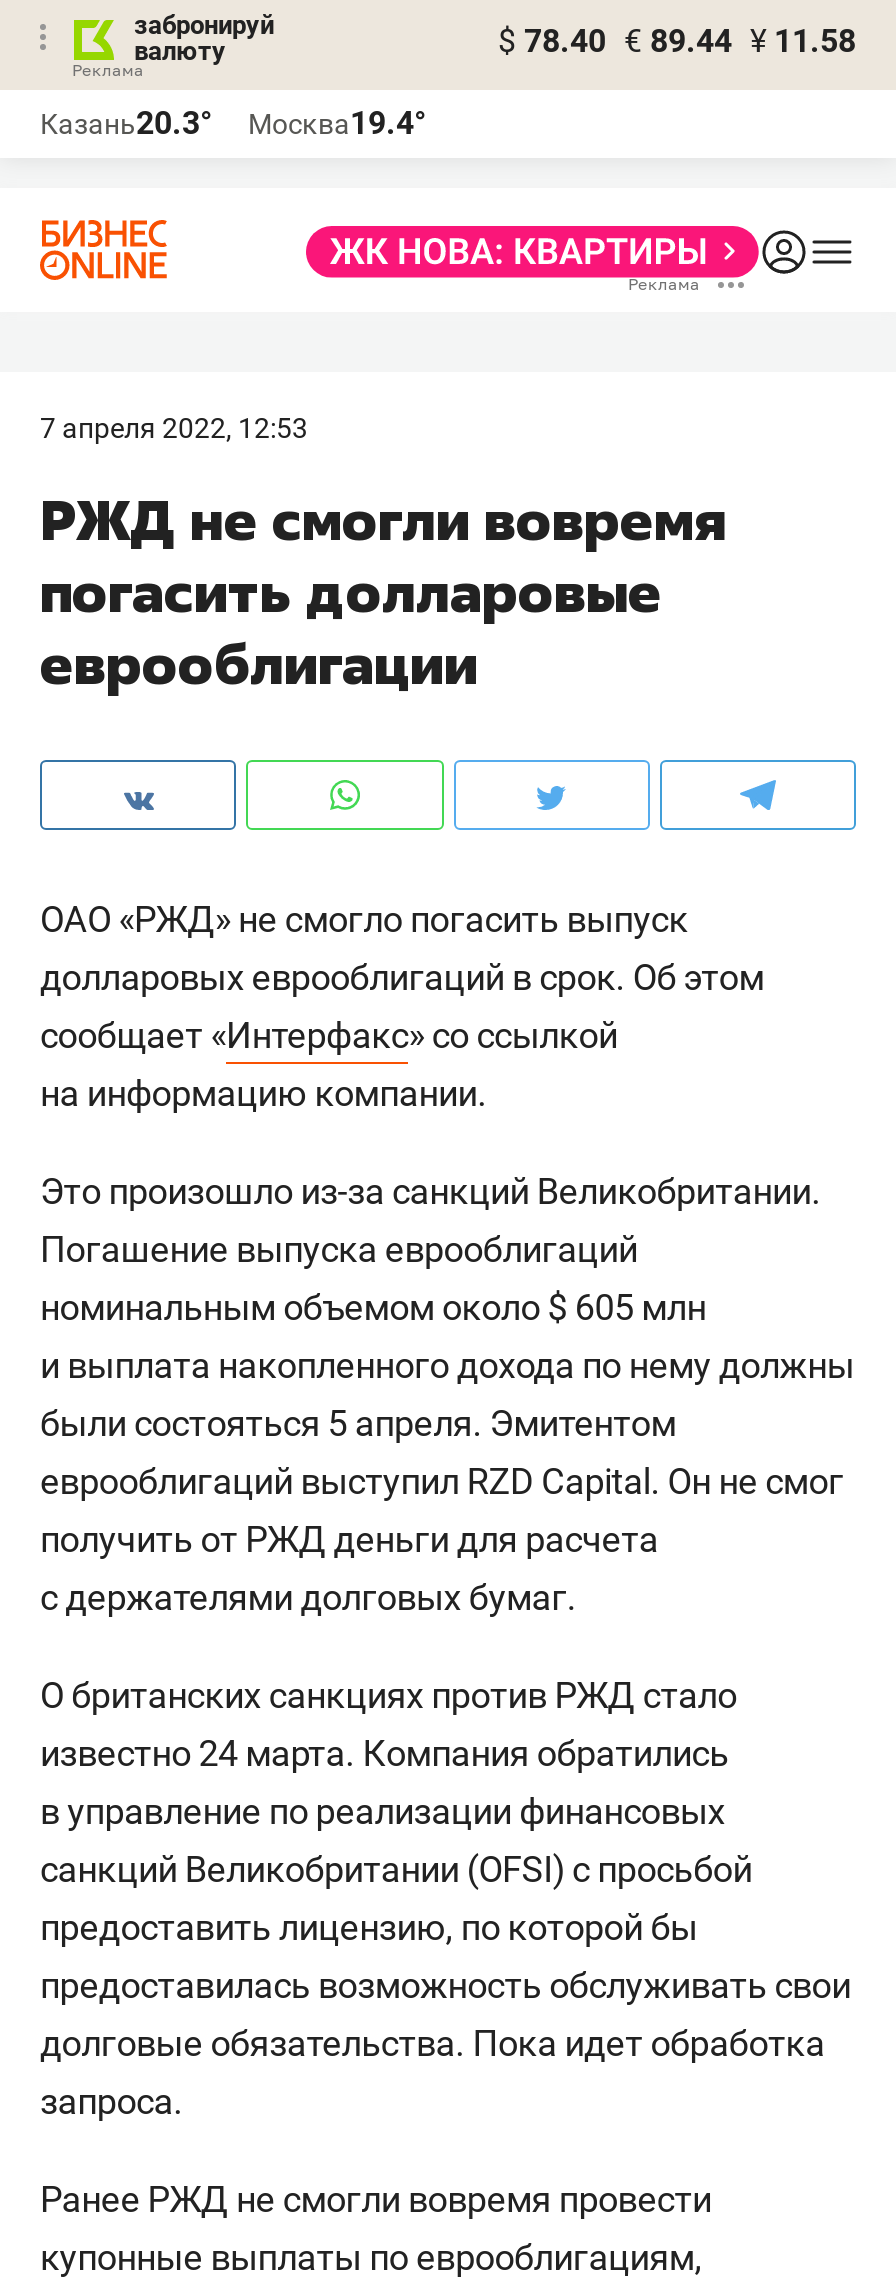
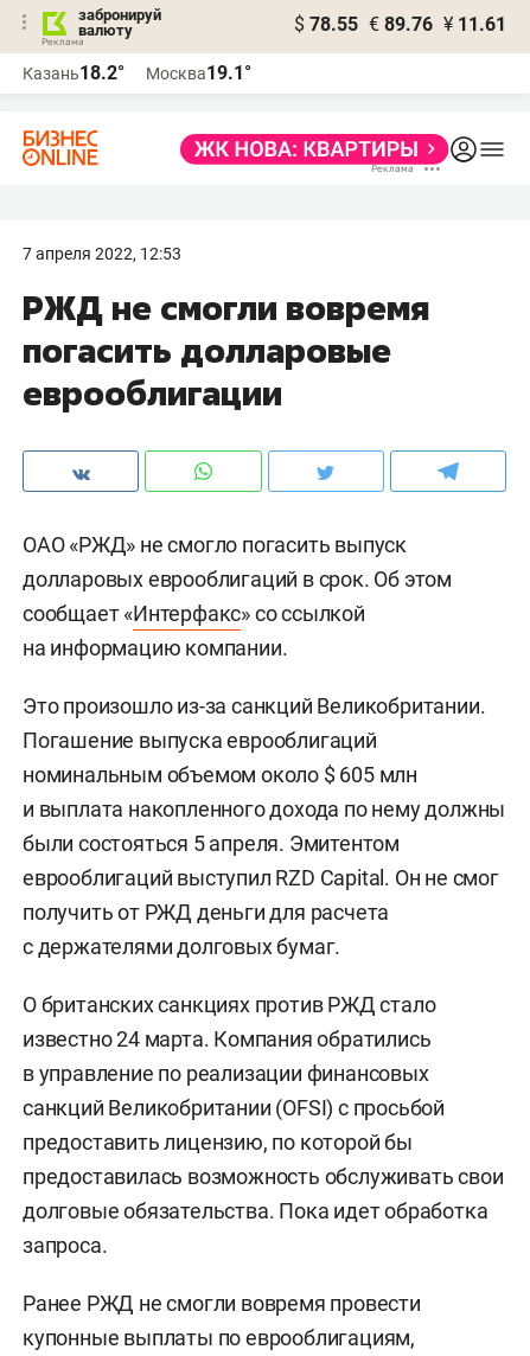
[498,22,856,60] $ 78.40 € 89.44 ¥ 11.58 -> [294,13,506,36] $ 78.55 € 89.76 ¥ 11.61
[40,104,212,142] Казань20.3° -> [23,62,124,84] Казань18.2°
[248,104,426,142] Москва19.4° -> [146,62,251,84] Москва19.1°

